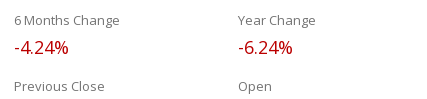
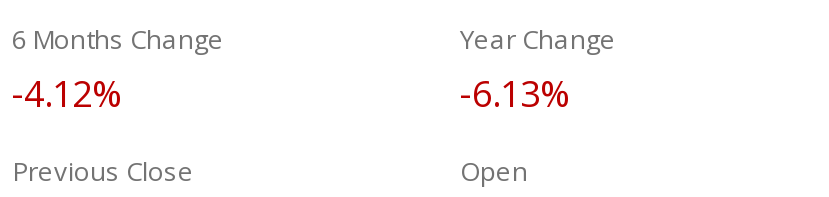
[14,35,69,59] -4.24% -> [12,69,122,117] -4.12%
[238,35,293,59] -6.24% -> [460,69,570,117] -6.13%

